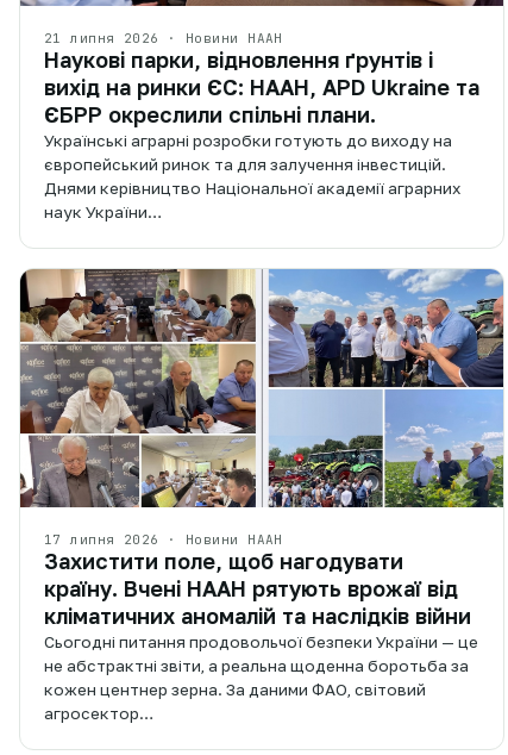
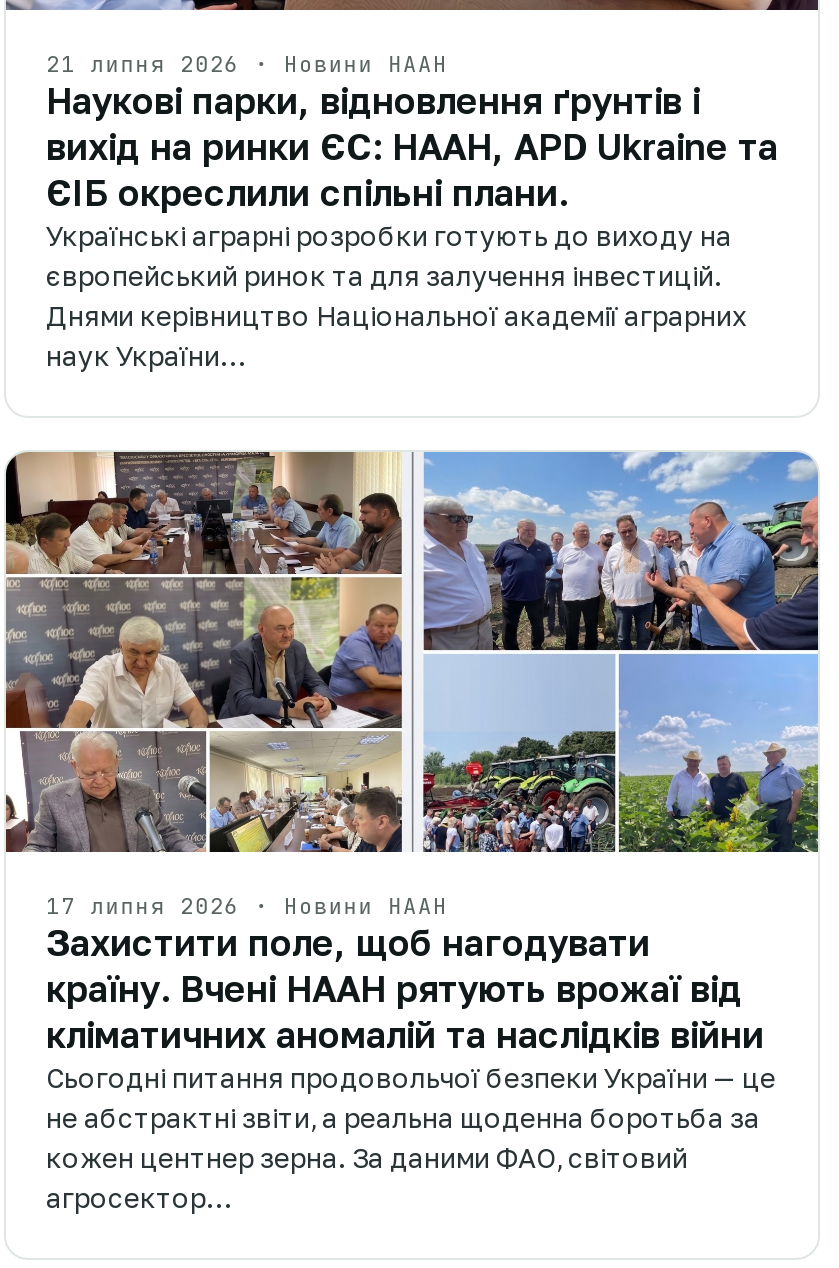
[44,101,376,127] ЄБРР окреслили спільні плани. -> [46,170,568,214] ЄІБ окреслили спільні плани.

